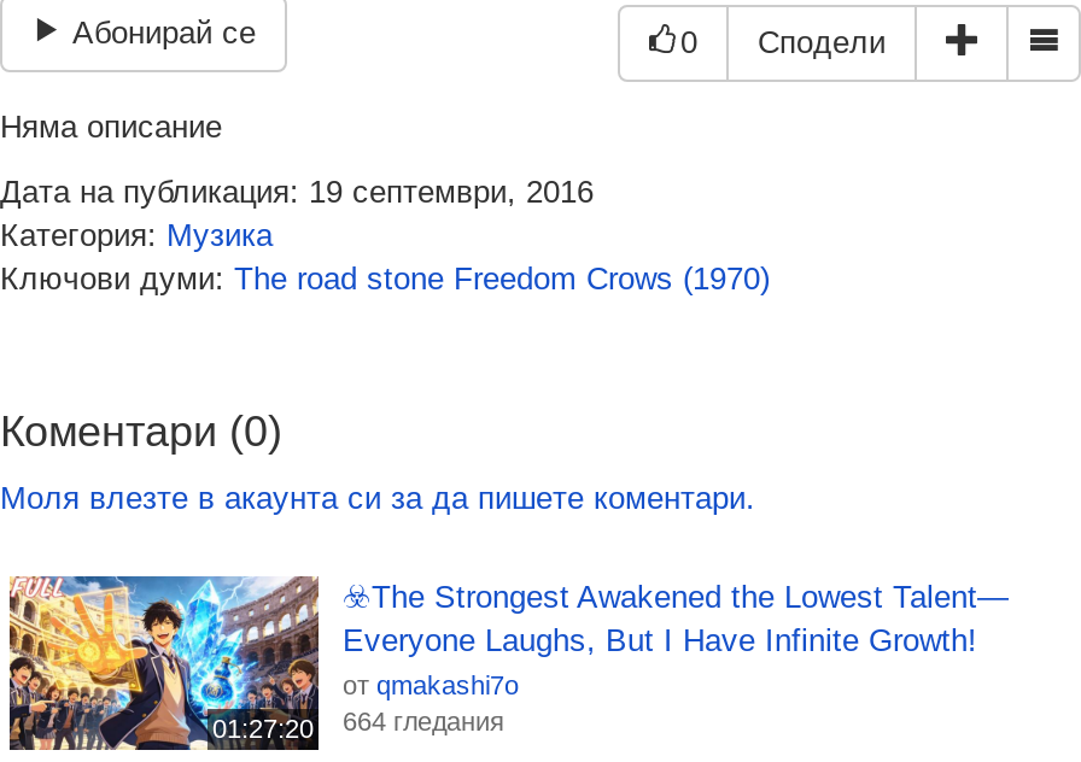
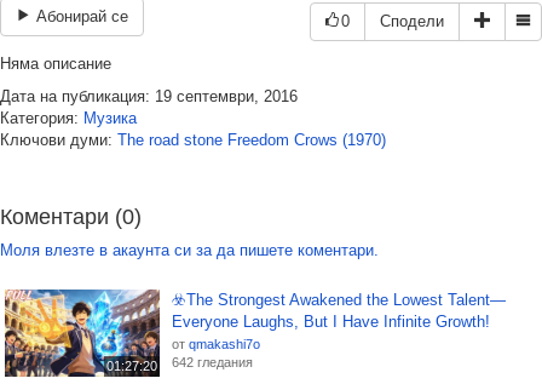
[212,707,504,743] 01:27:20 664 гледания -> [106,355,253,373] 01:27:20 642 гледания

